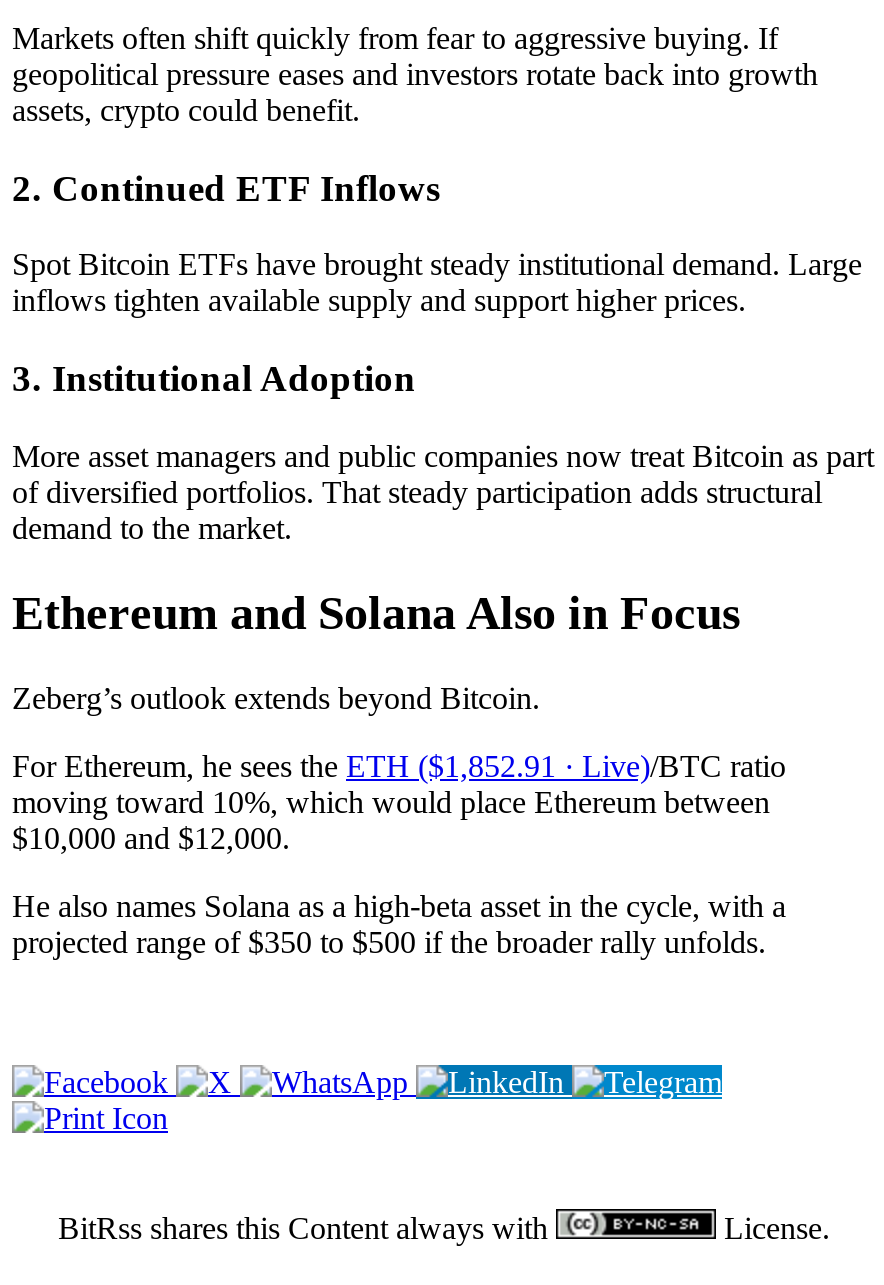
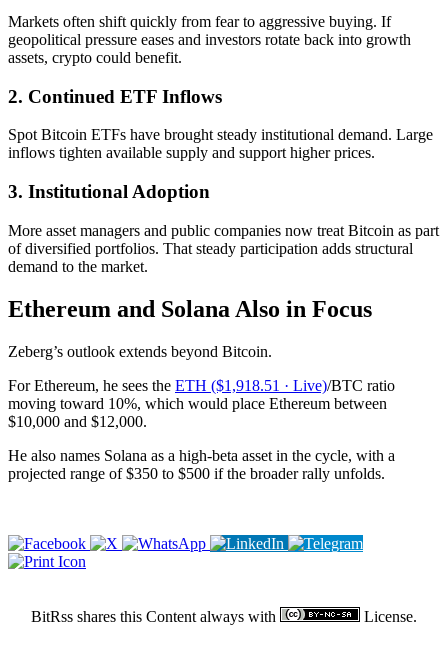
[12,748,786,782] For Ethereum, he sees the ETH ($1,852.91 · Live)/BTC ratio -> [8,377,395,394] For Ethereum, he sees the ETH ($1,918.51 · Live)/BTC ratio

